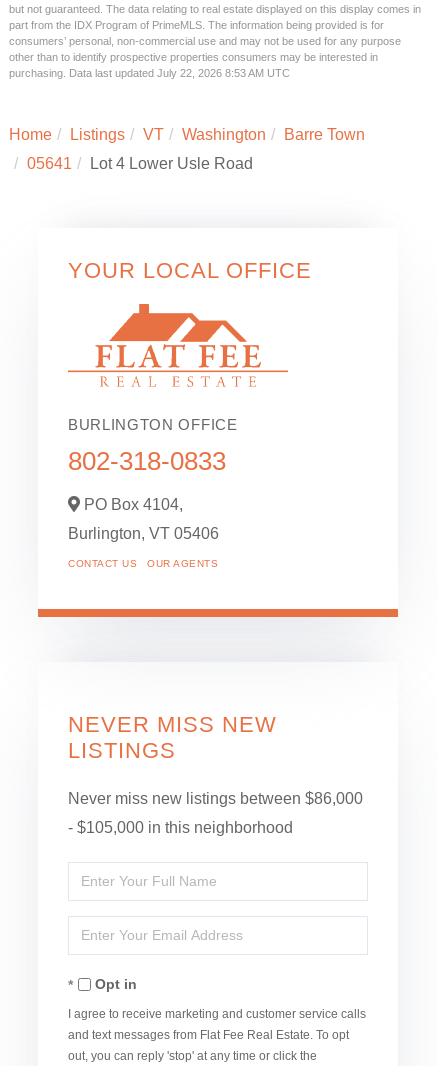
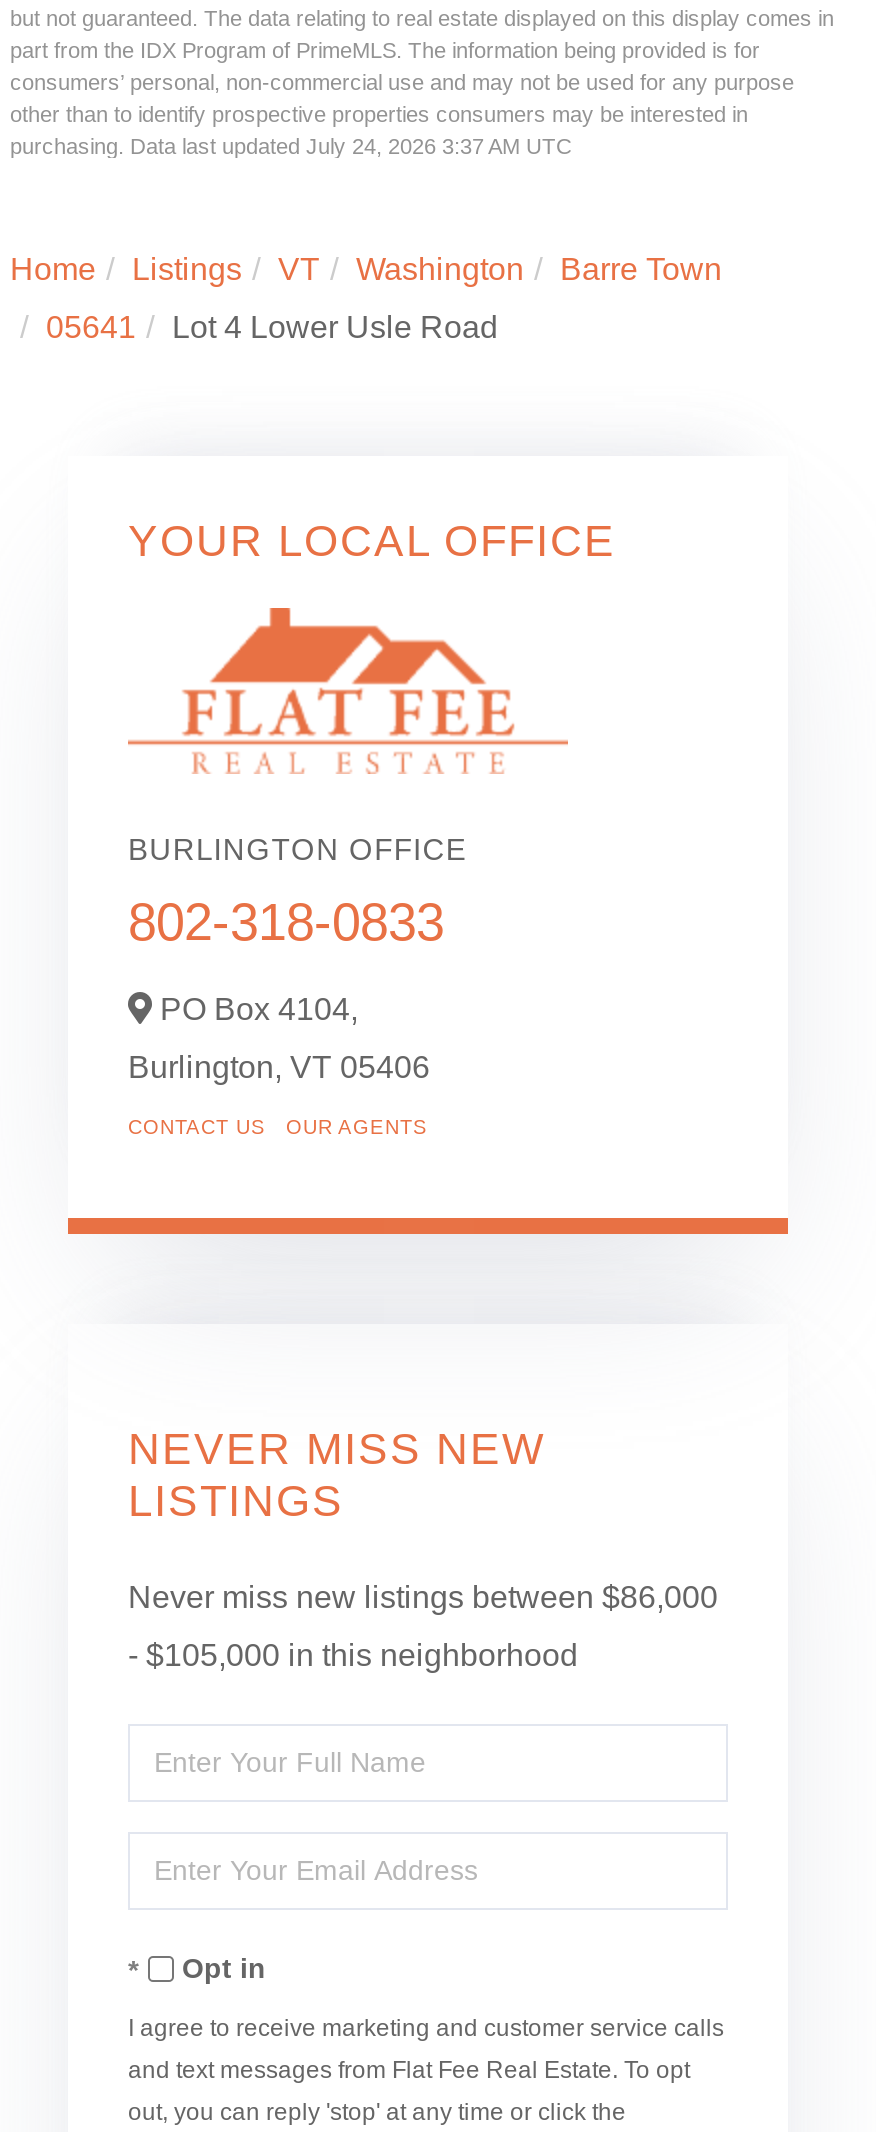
[9,67,290,79] purchasing. Data last updated July 22, 2026 8:53 AM UTC -> [10,133,572,157] purchasing. Data last updated July 24, 2026 3:37 AM UTC

